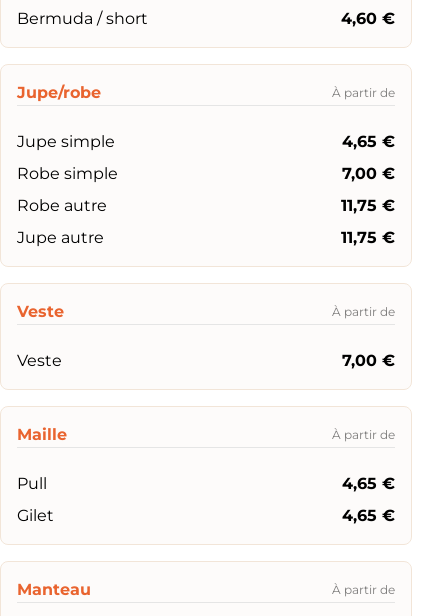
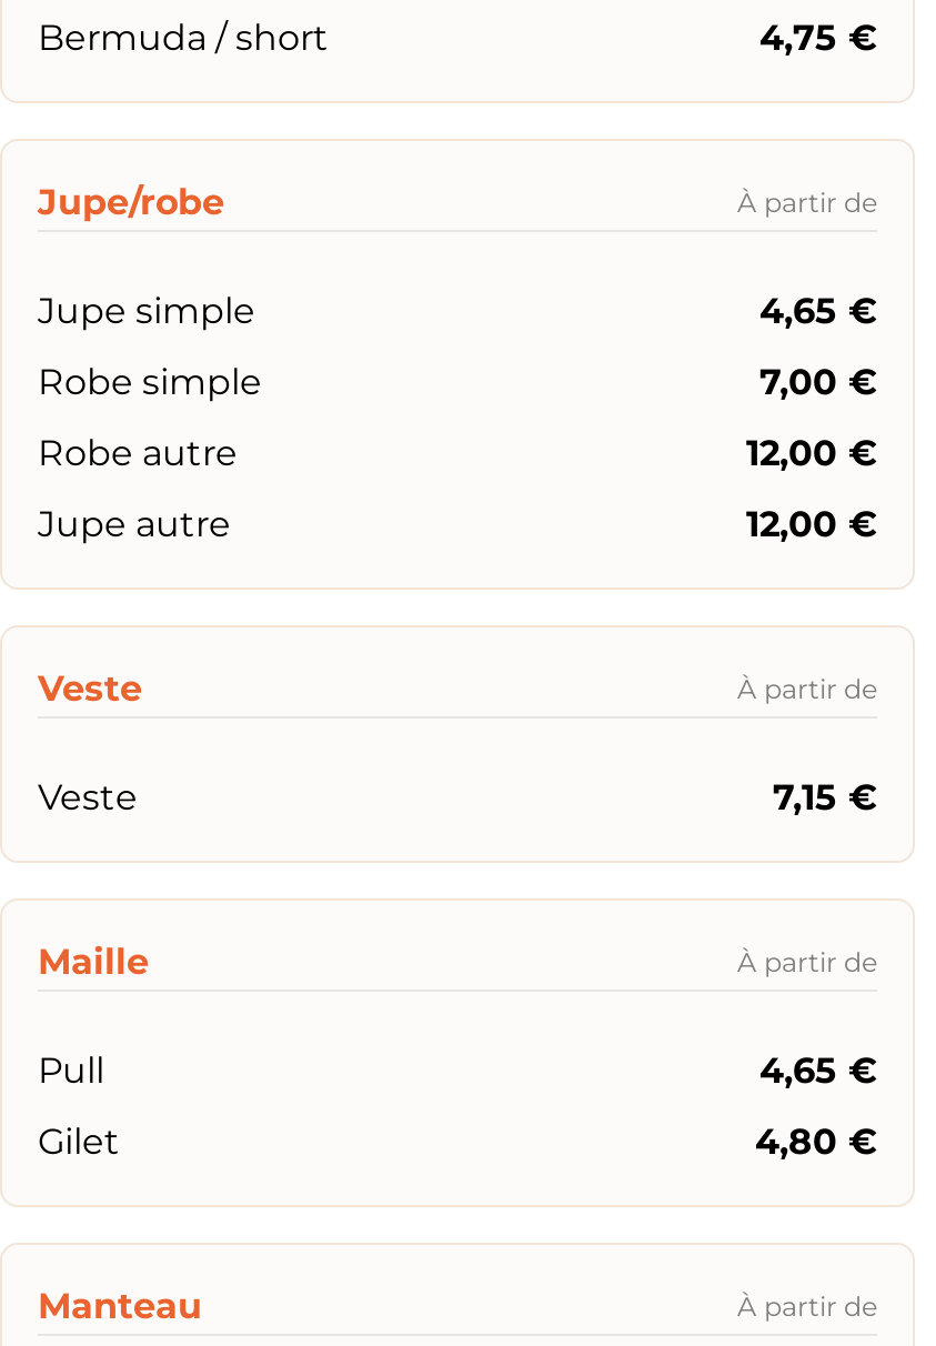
[341,9,395,28] 4,60 € -> [759,17,877,60] 4,75 €
[341,196,395,215] 11,75 € -> [746,433,877,475] 12,00 €
[341,228,395,247] 11,75 € -> [746,504,877,546] 12,00 €
[342,351,395,370] 7,00 € -> [773,777,877,819] 7,15 €
[342,506,395,525] 4,65 € -> [755,1121,877,1163] 4,80 €

